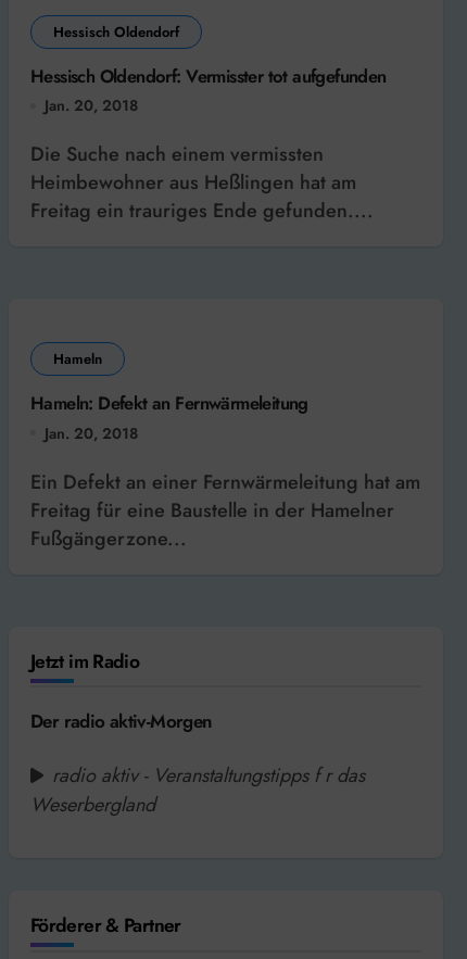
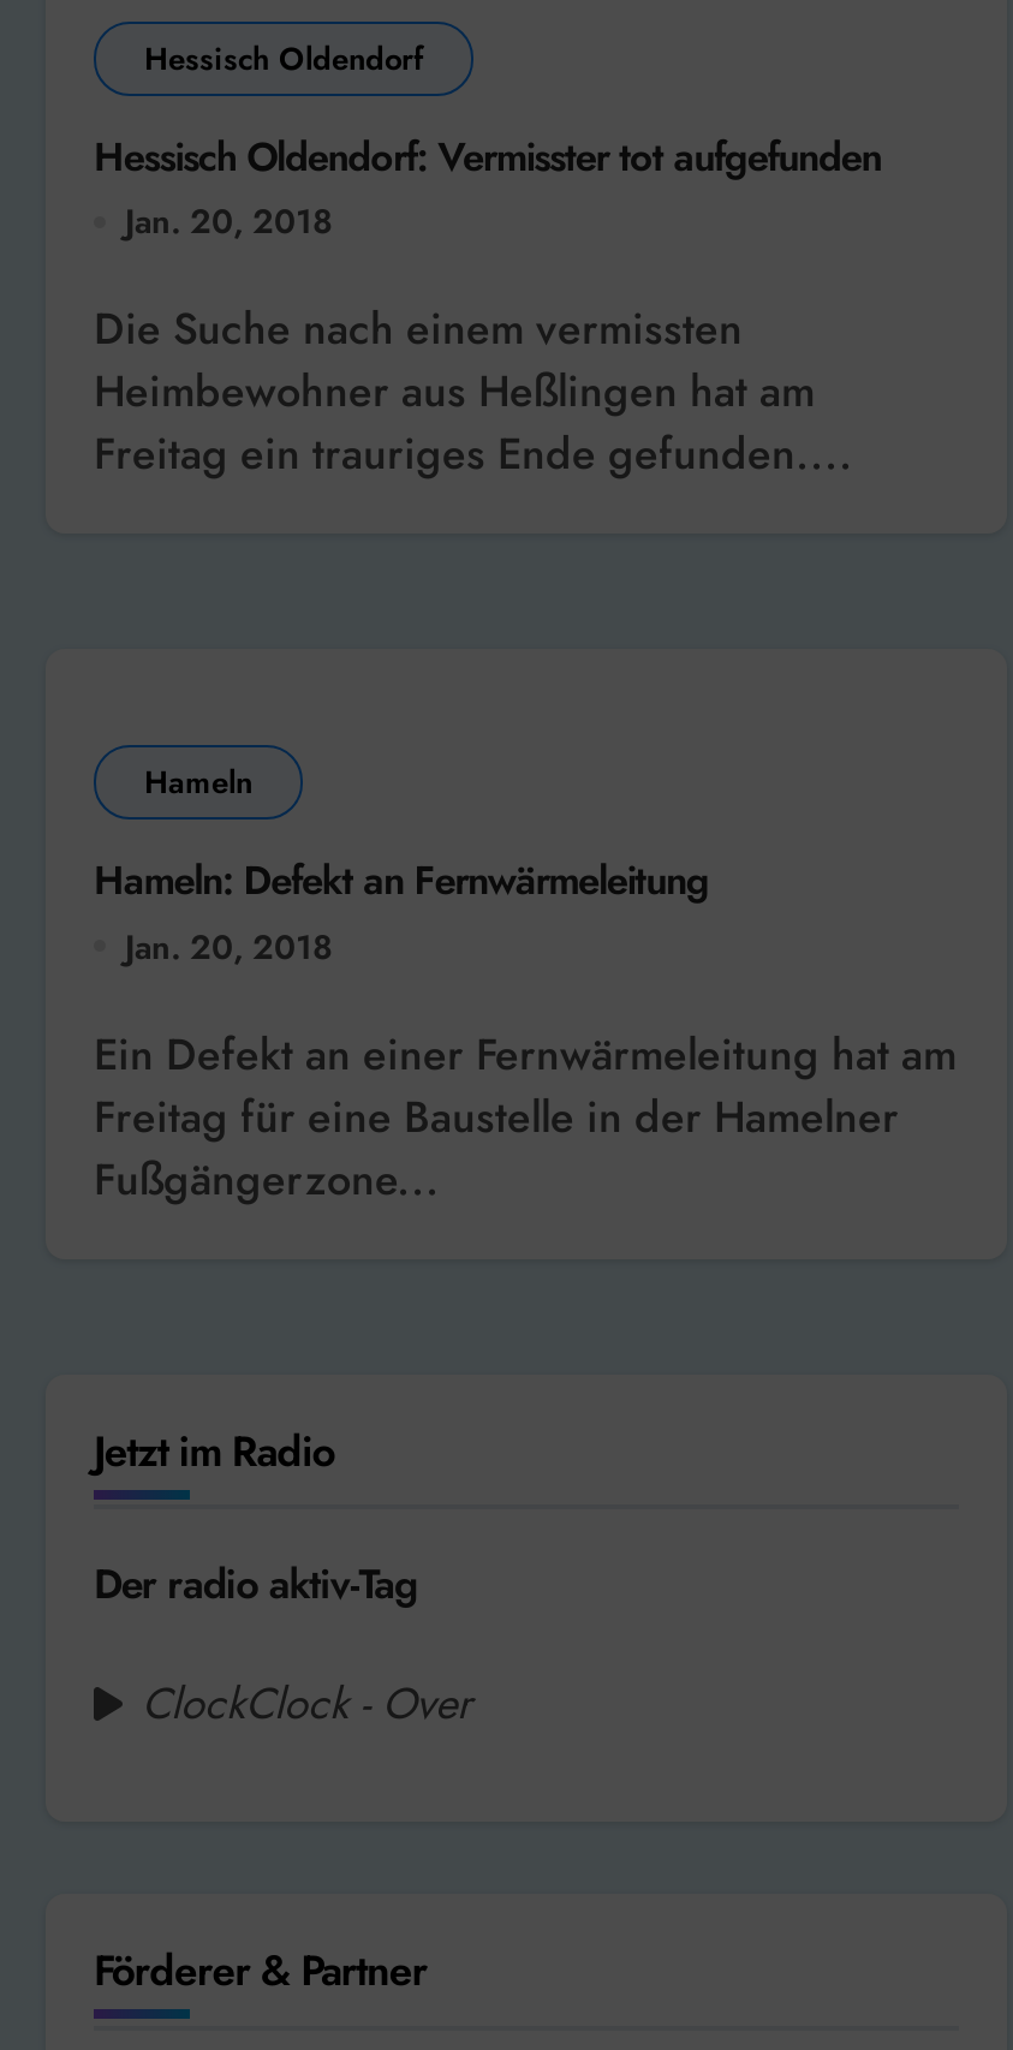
[30,709,212,735] Der radio aktiv-Morgen -> [94,1556,417,1614] Der radio aktiv-Tag
[30,762,365,819] radio aktiv - Veranstaltungstipps f r das | Weserbergland -> [142,1674,471,1736] ClockClock - Over

